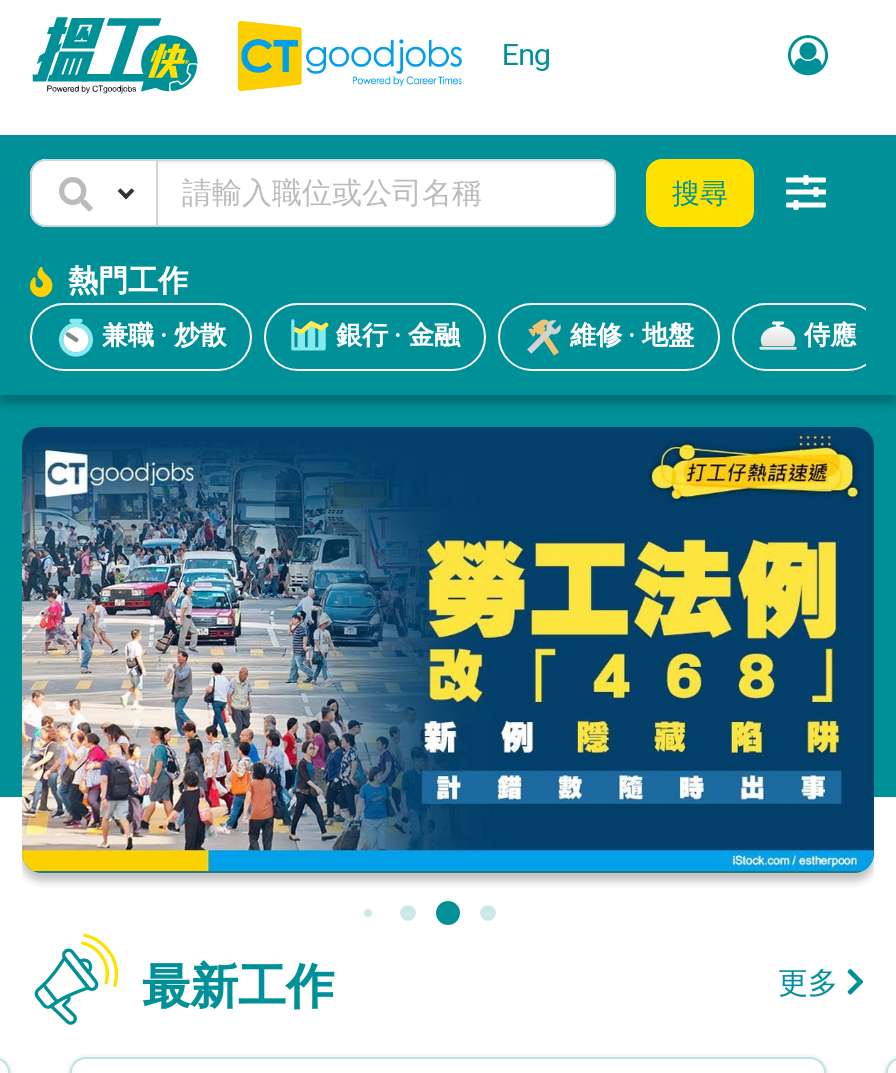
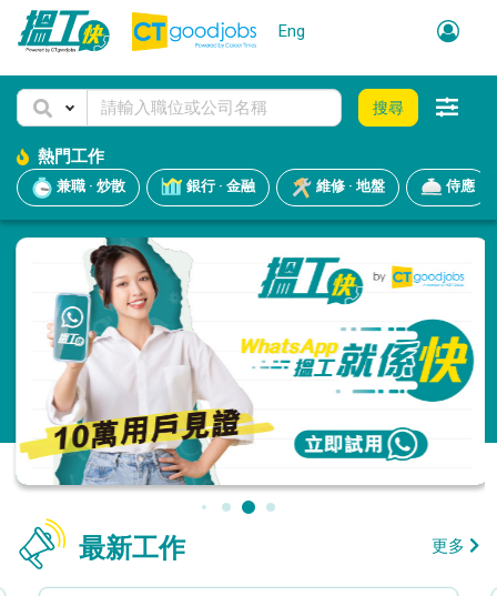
[20,425,876,875] [image] -> [12,236,486,485] [image]

